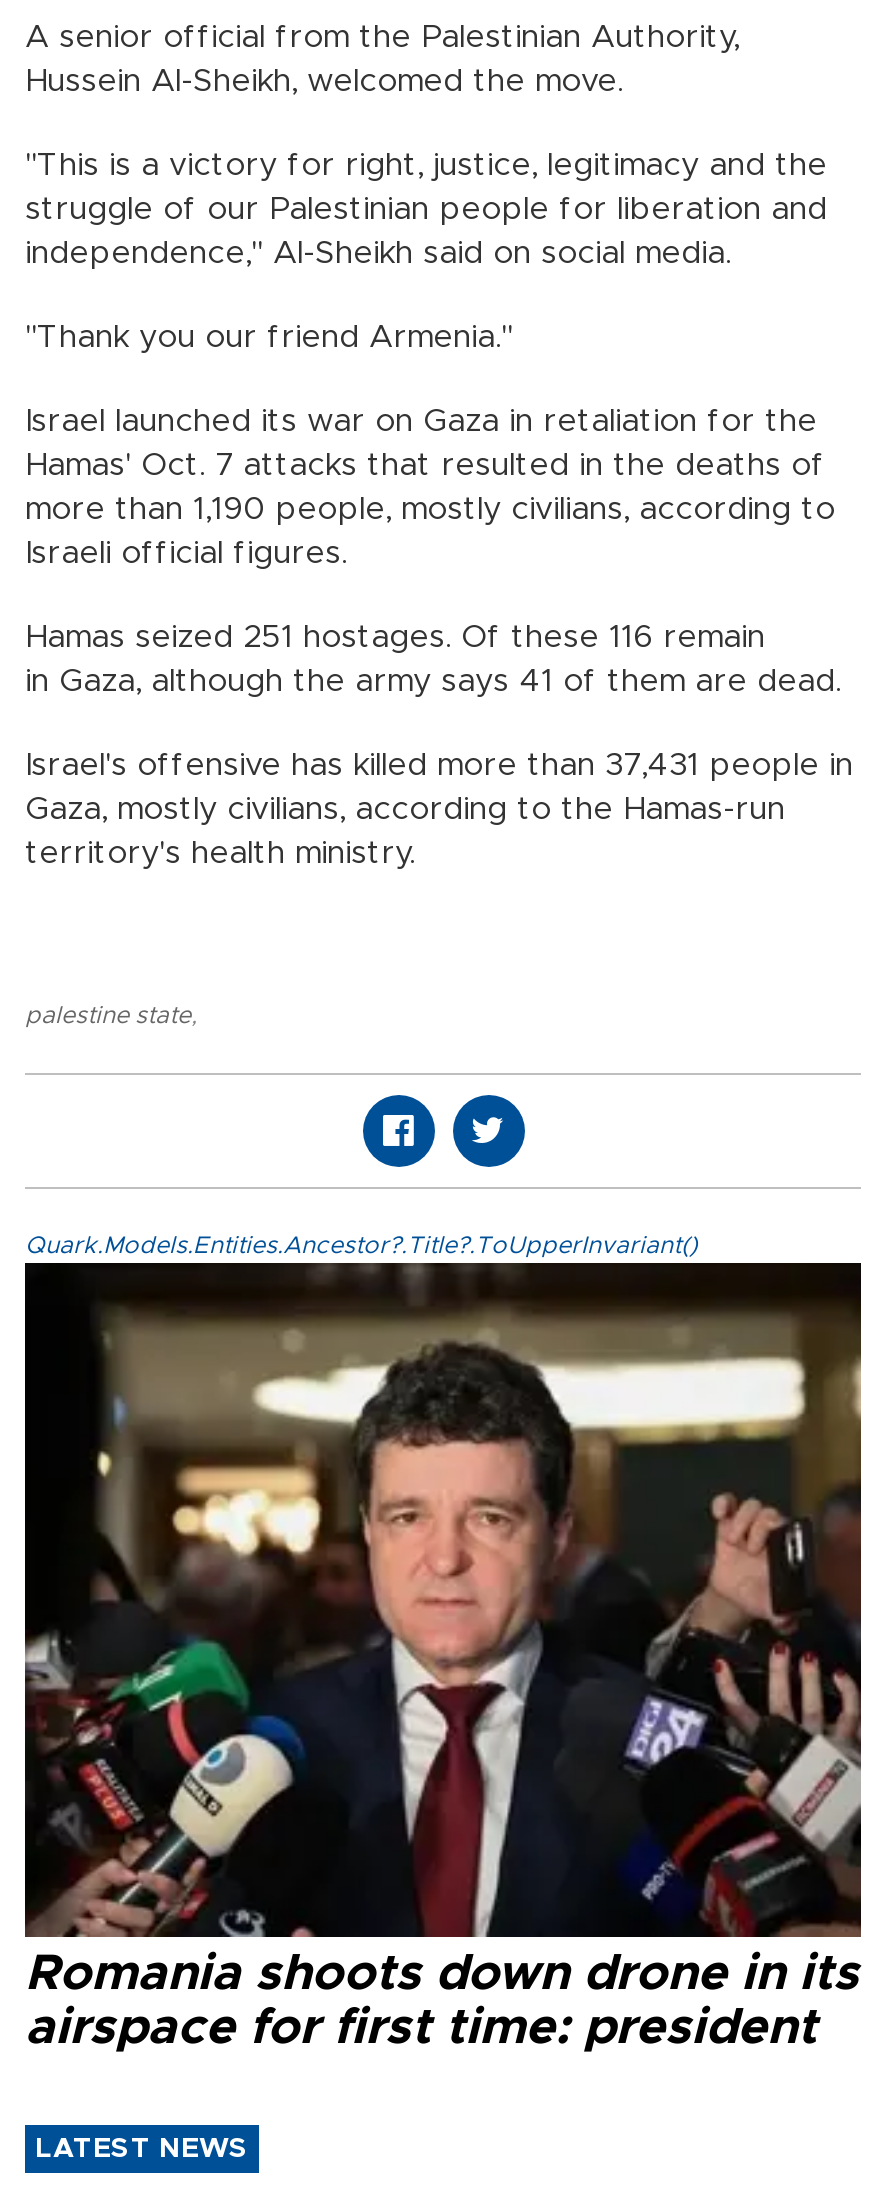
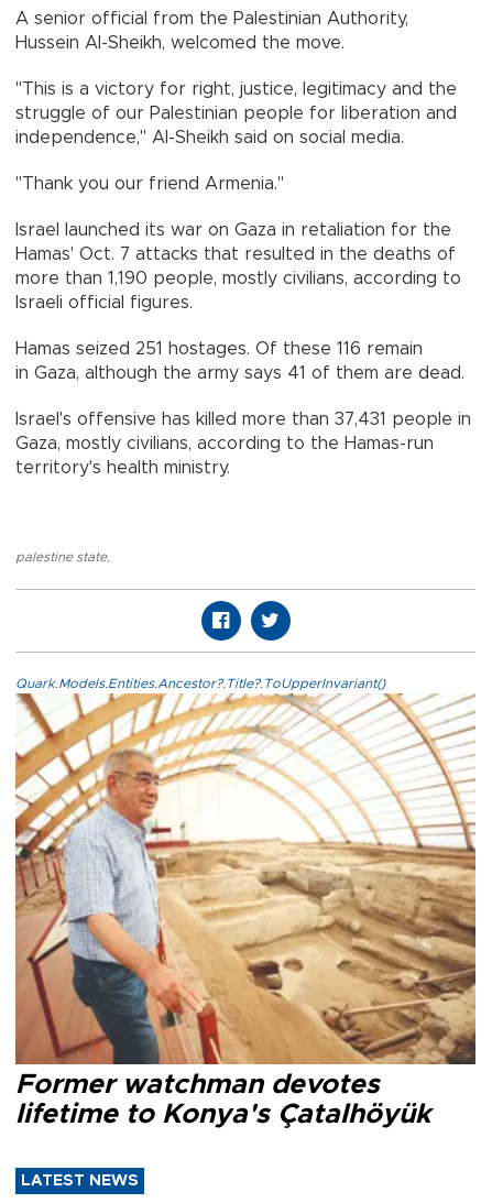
[23,1261,863,2054] [image] | Romania shoots down drone in its | airspace for first time: president -> [14,693,477,1129] [image] | Former watchman devotes | lifetime to Konya's Çatalhöyük

